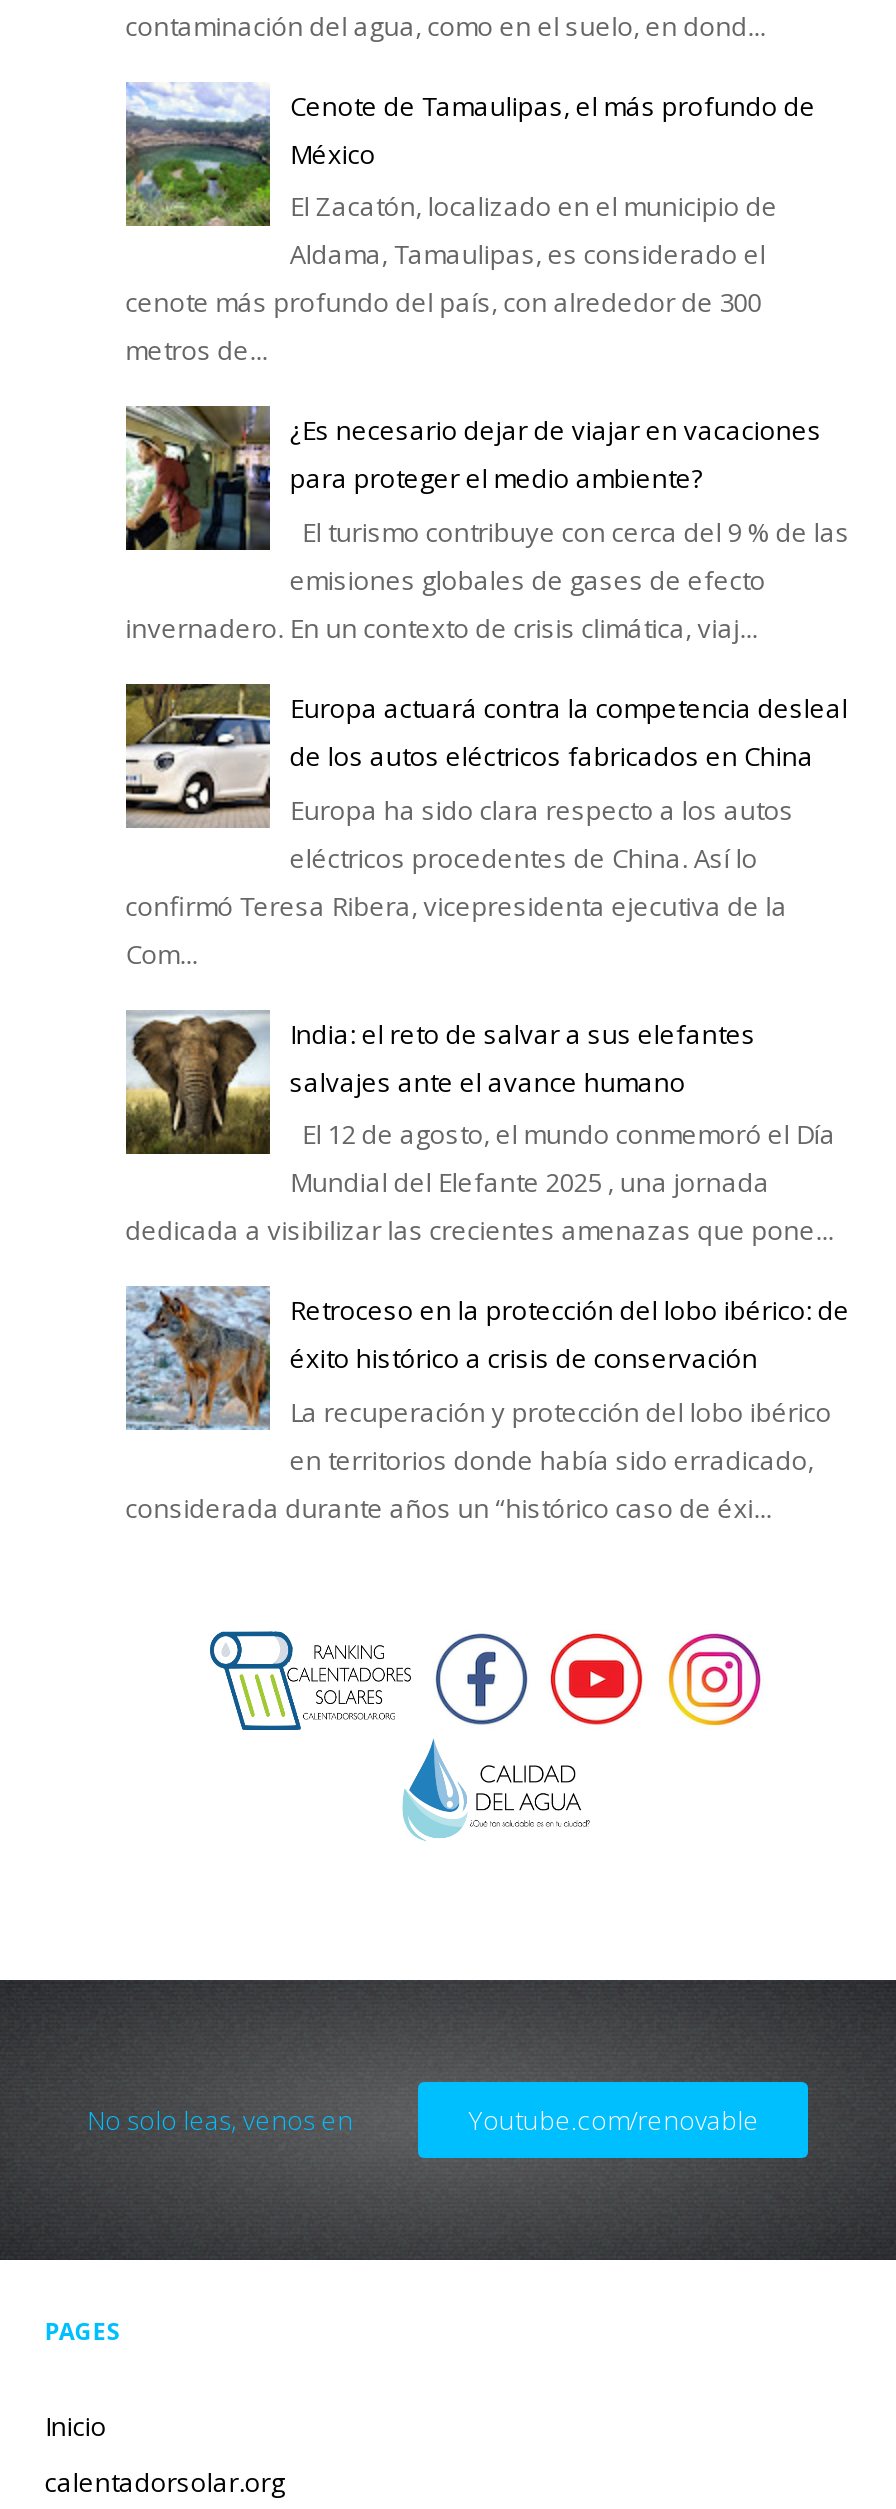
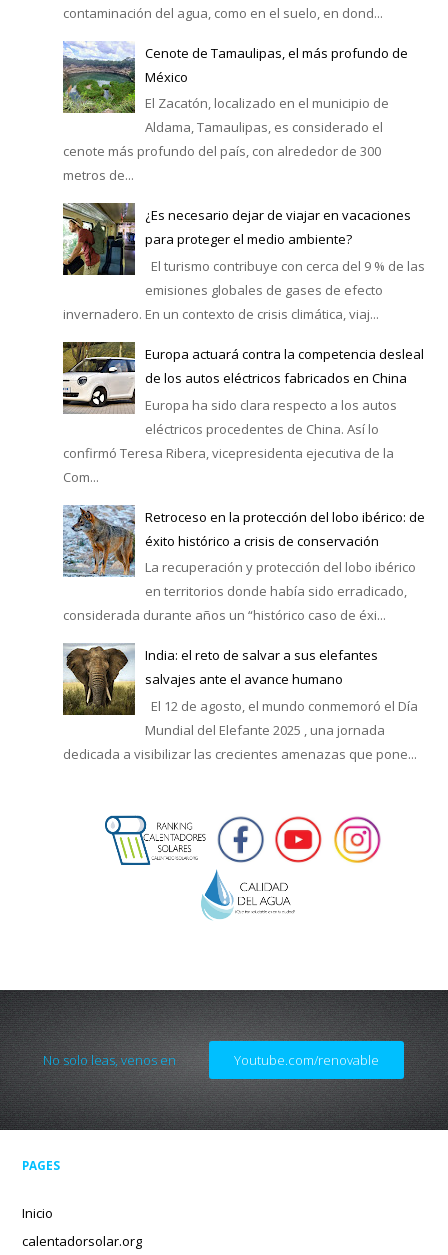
moved [124,1012,836,1248] -> [62,644,418,763]: [image] | India: el reto de salvar a sus elefantes | salvajes ante el avance humano | El 12 de agosto, el mundo conmemoró el Día | Mundial del Elefante 2025 , una jornada | dedicada a visibilizar las crecientes amenazas que pone...
moved [122,1282,850,1526] -> [61,502,425,624]: [image] | Retroceso en la protección del lobo ibérico: de | éxito histórico a crisis de conservación | La recuperación y protección del lobo ibérico | en territorios donde había sido erradicado, | considerada durante años un “histórico caso de éxi...

